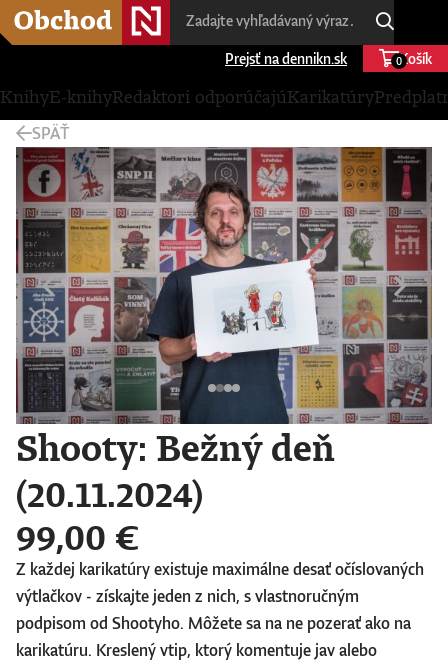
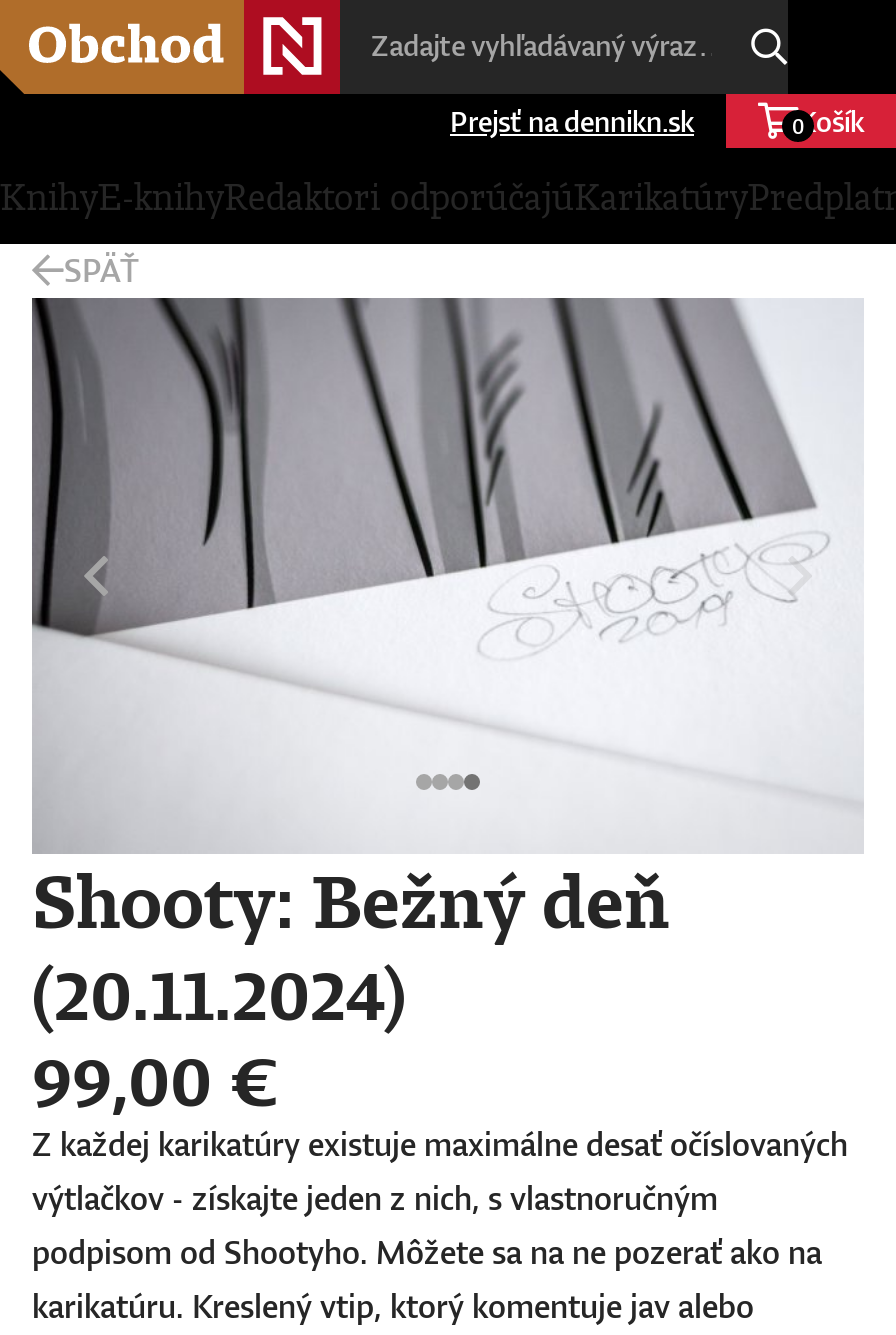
[16,146,433,425] [image] -> [32,296,864,852] [image]

